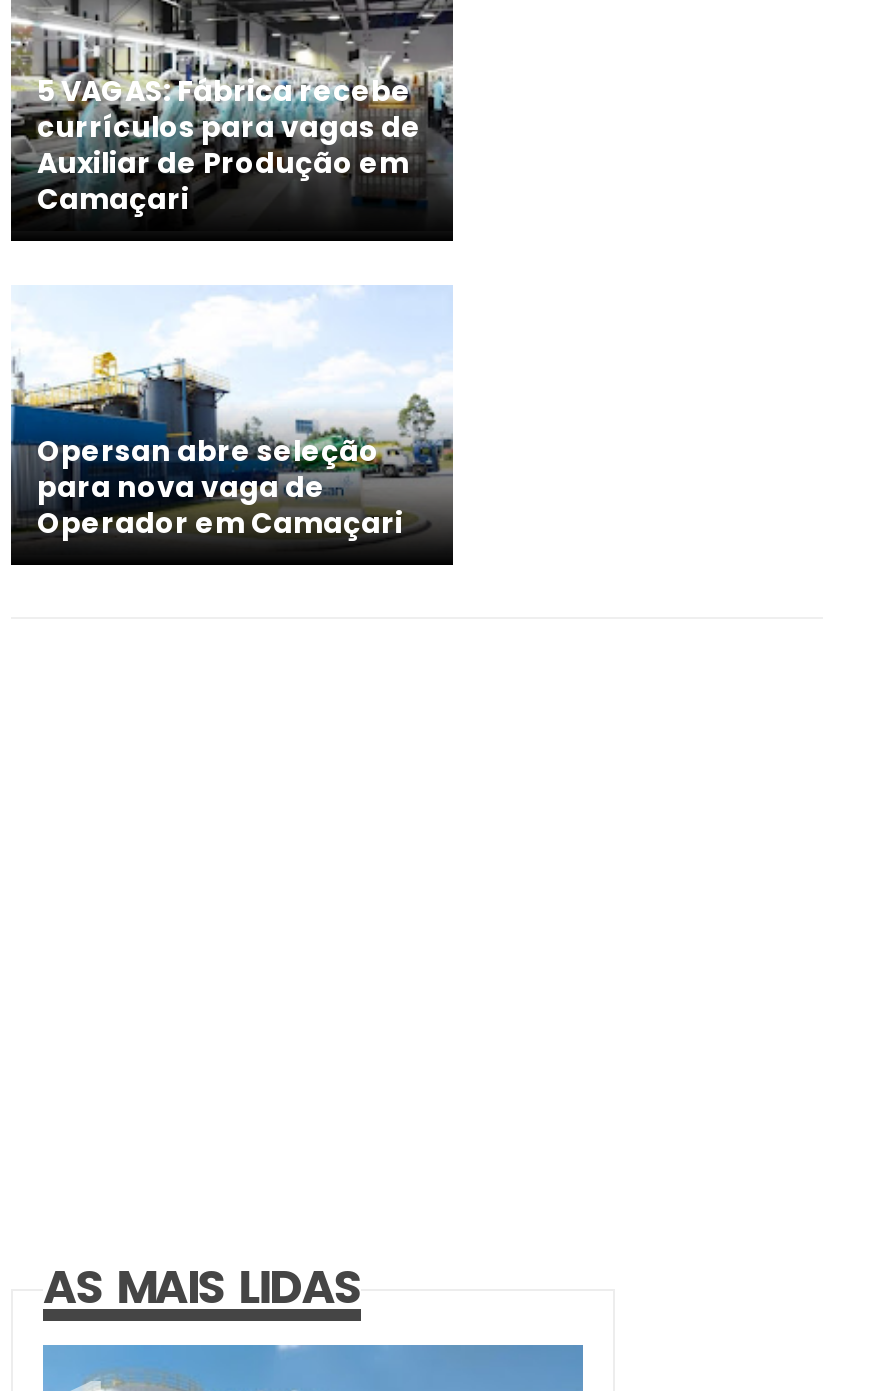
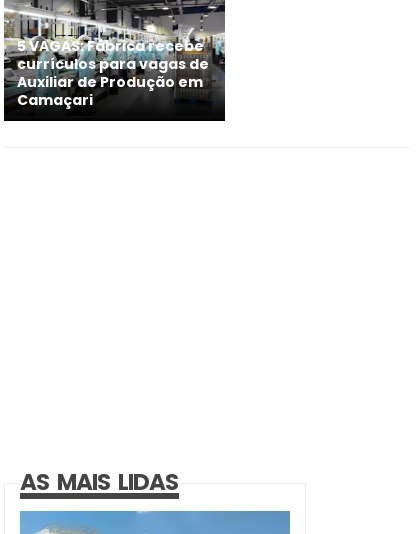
[11,286,455,543] [image] | Opersan abre seleção | para nova vaga de | Operador em Camaçari -> none

